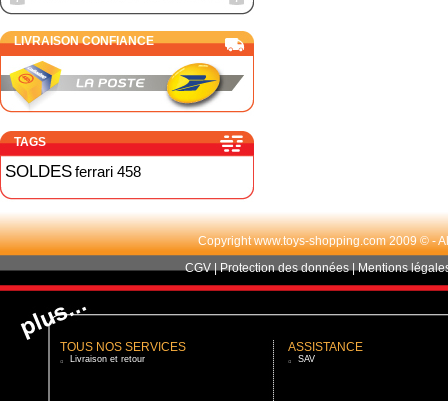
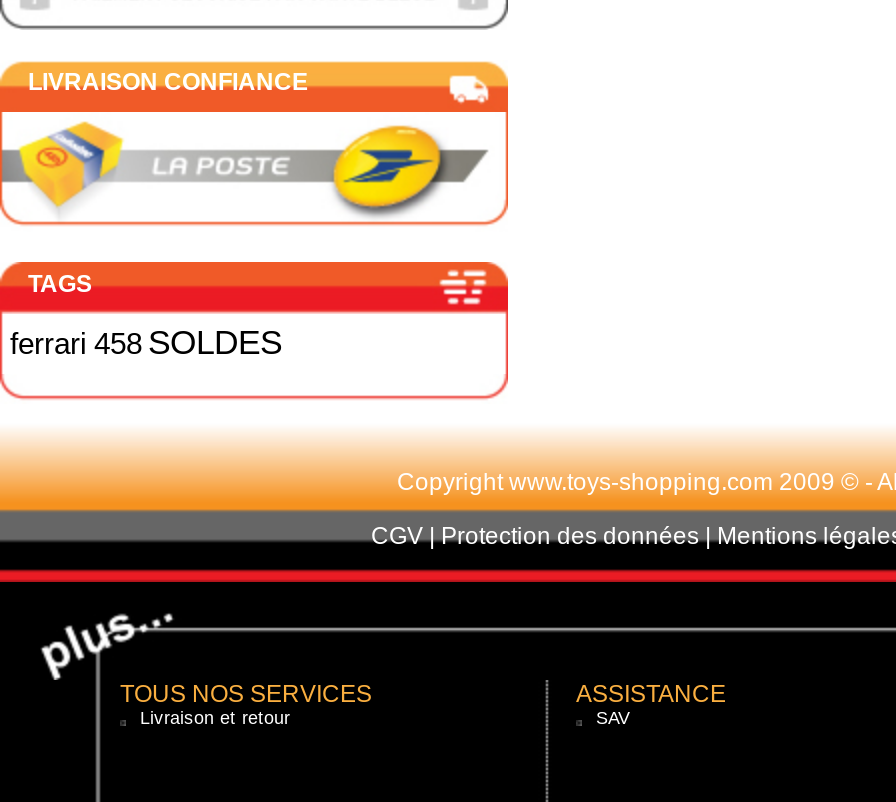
[5,162,141,181] SOLDES ferrari 458 -> [10,324,282,362] ferrari 458 SOLDES

